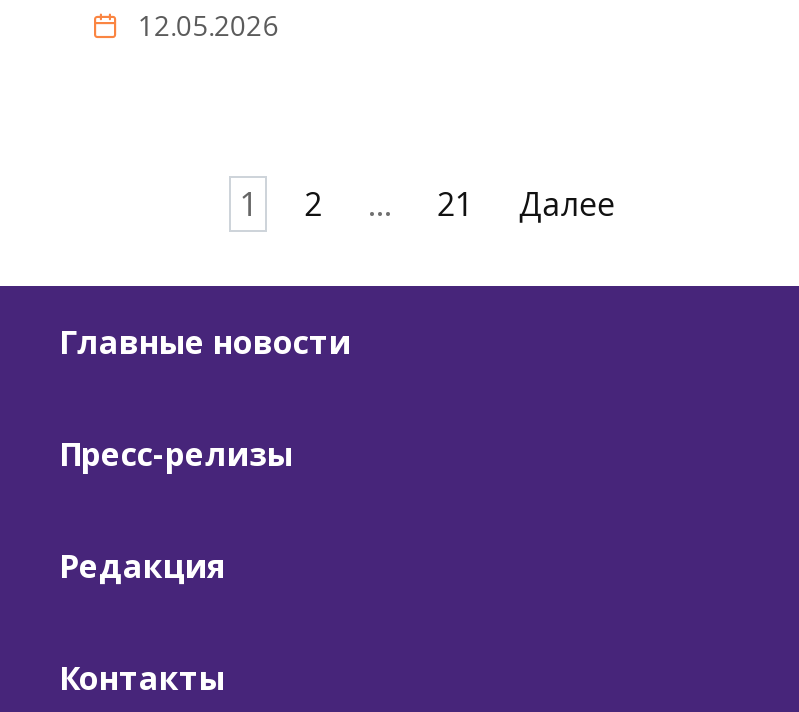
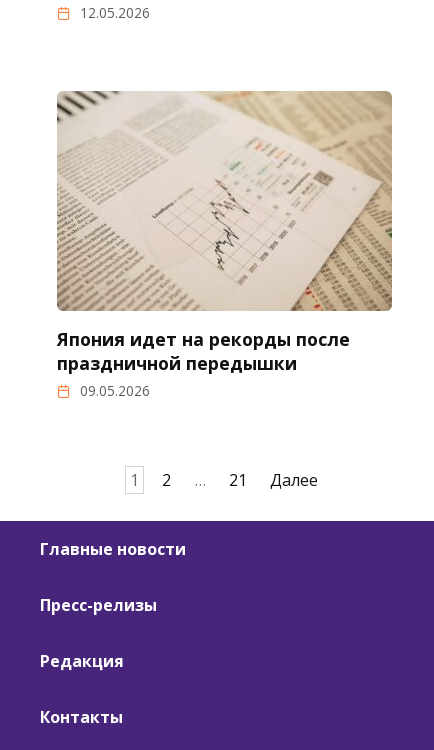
none -> [56,90,393,400] [image] | Япония идет на рекорды после | праздничной передышки | 09.05.2026

